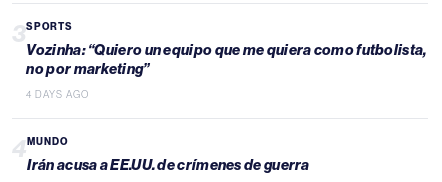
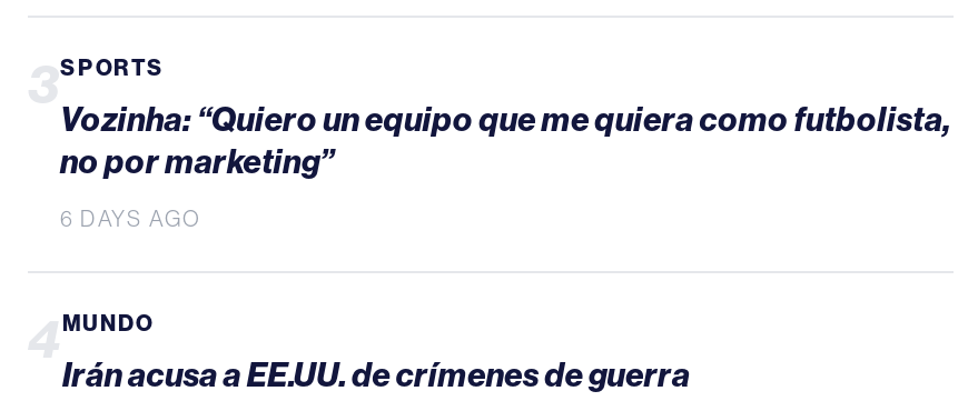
[26,89,89,100] 4 DAYS AGO -> [60,206,200,231] 6 DAYS AGO

